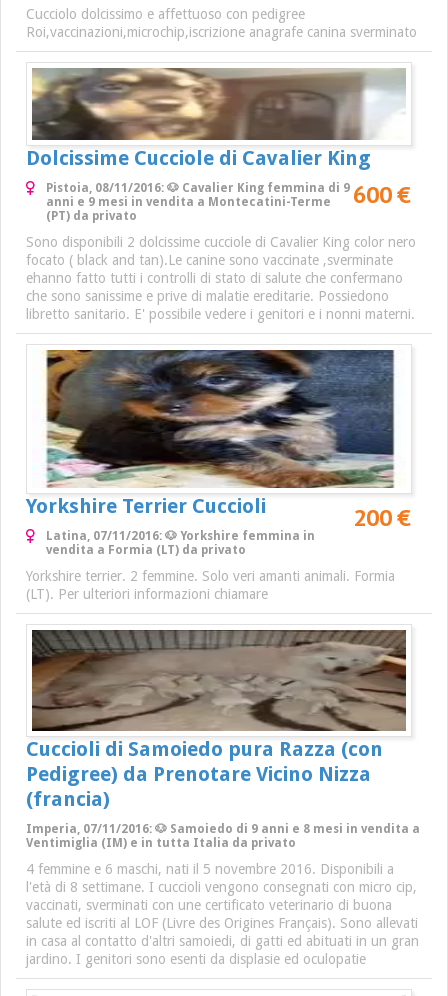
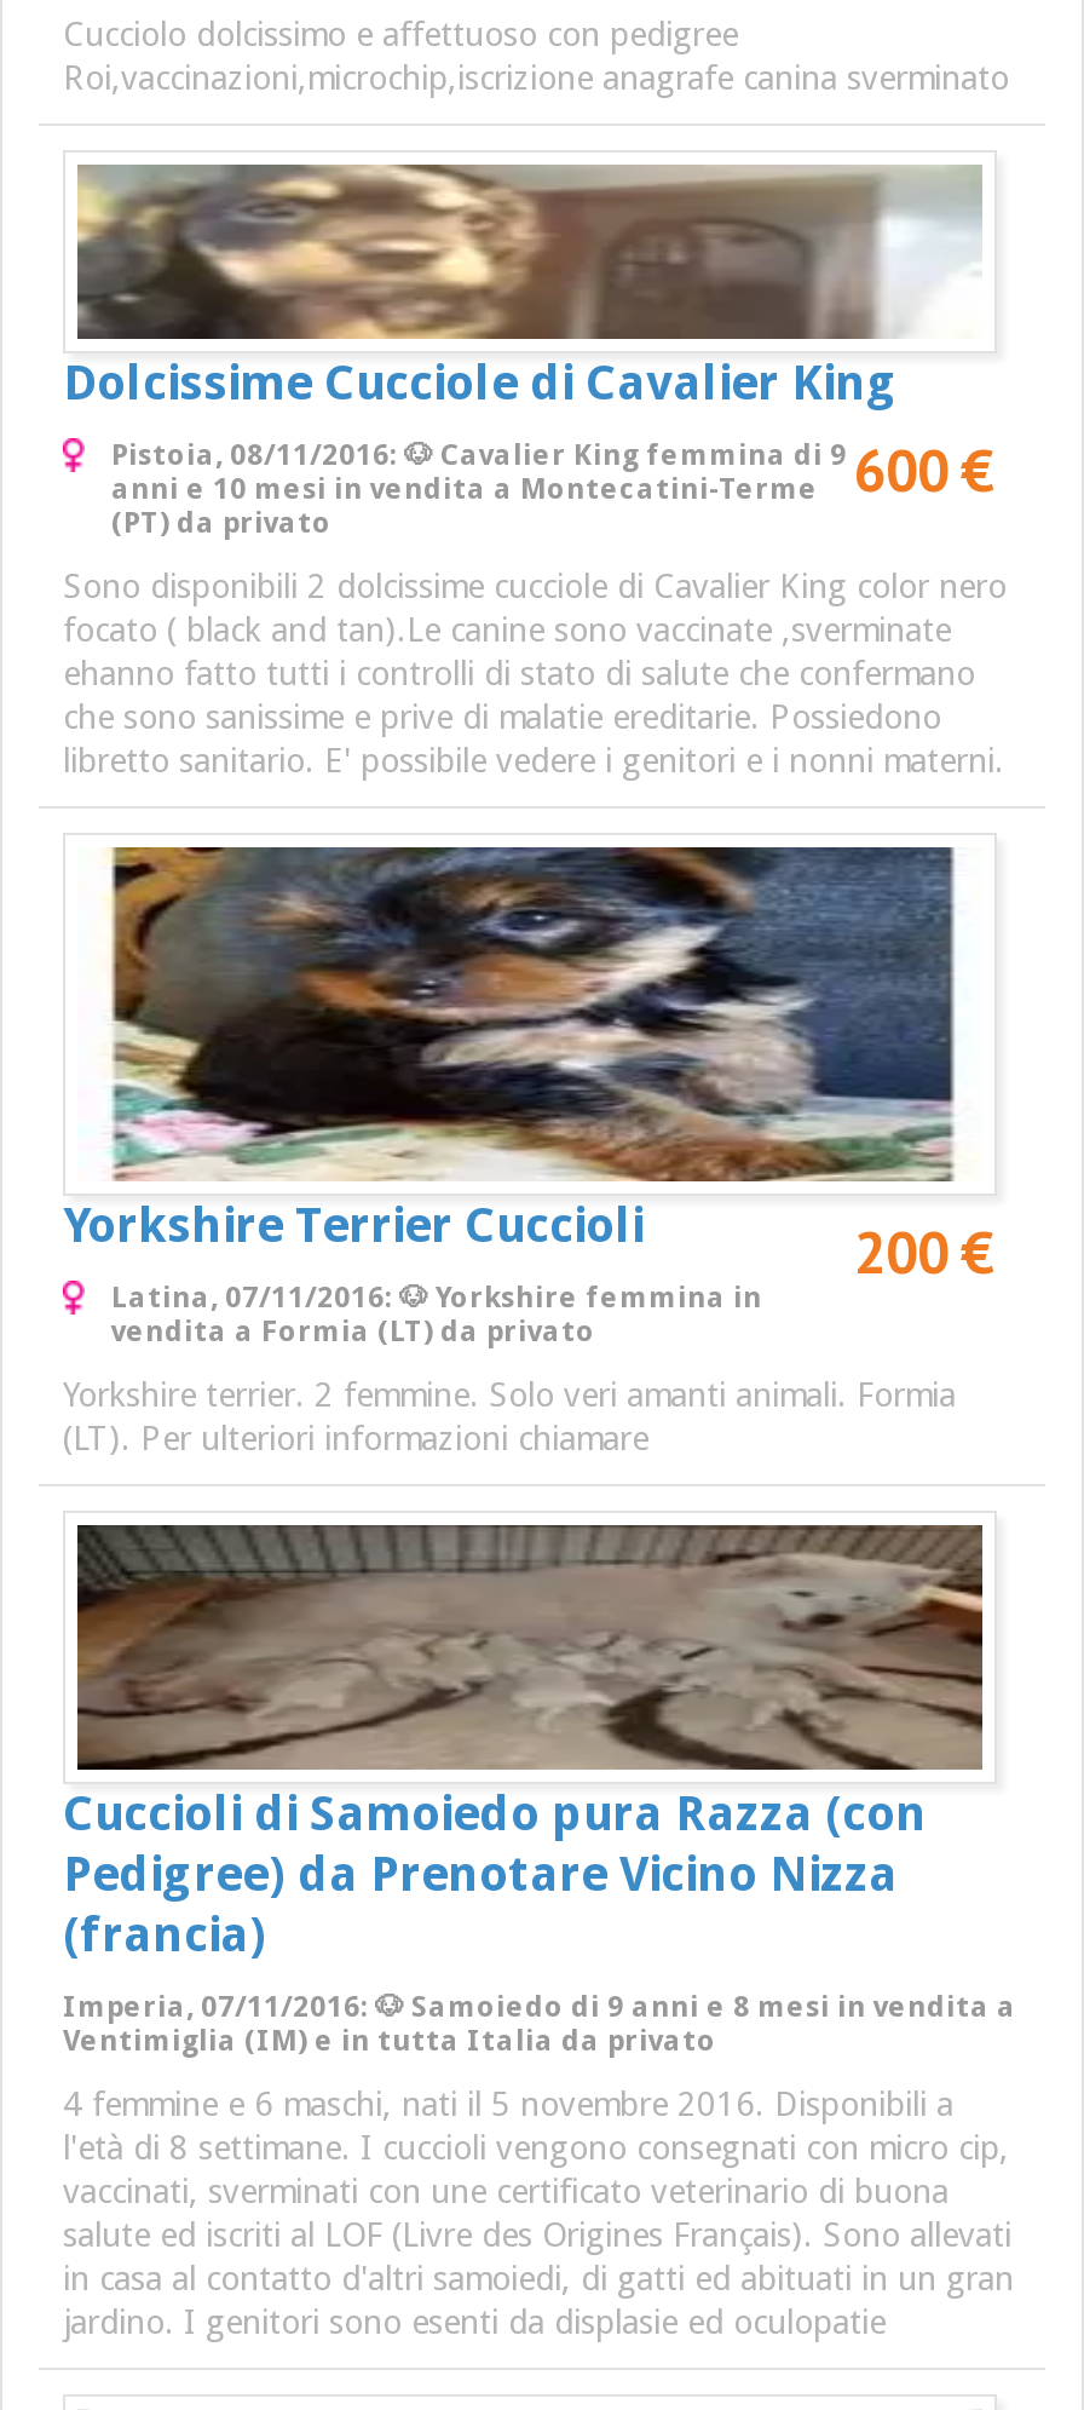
[46,195,331,209] anni e 9 mesi in vendita a Montecatini-Terme -> [111,472,818,505] anni e 10 mesi in vendita a Montecatini-Terme

